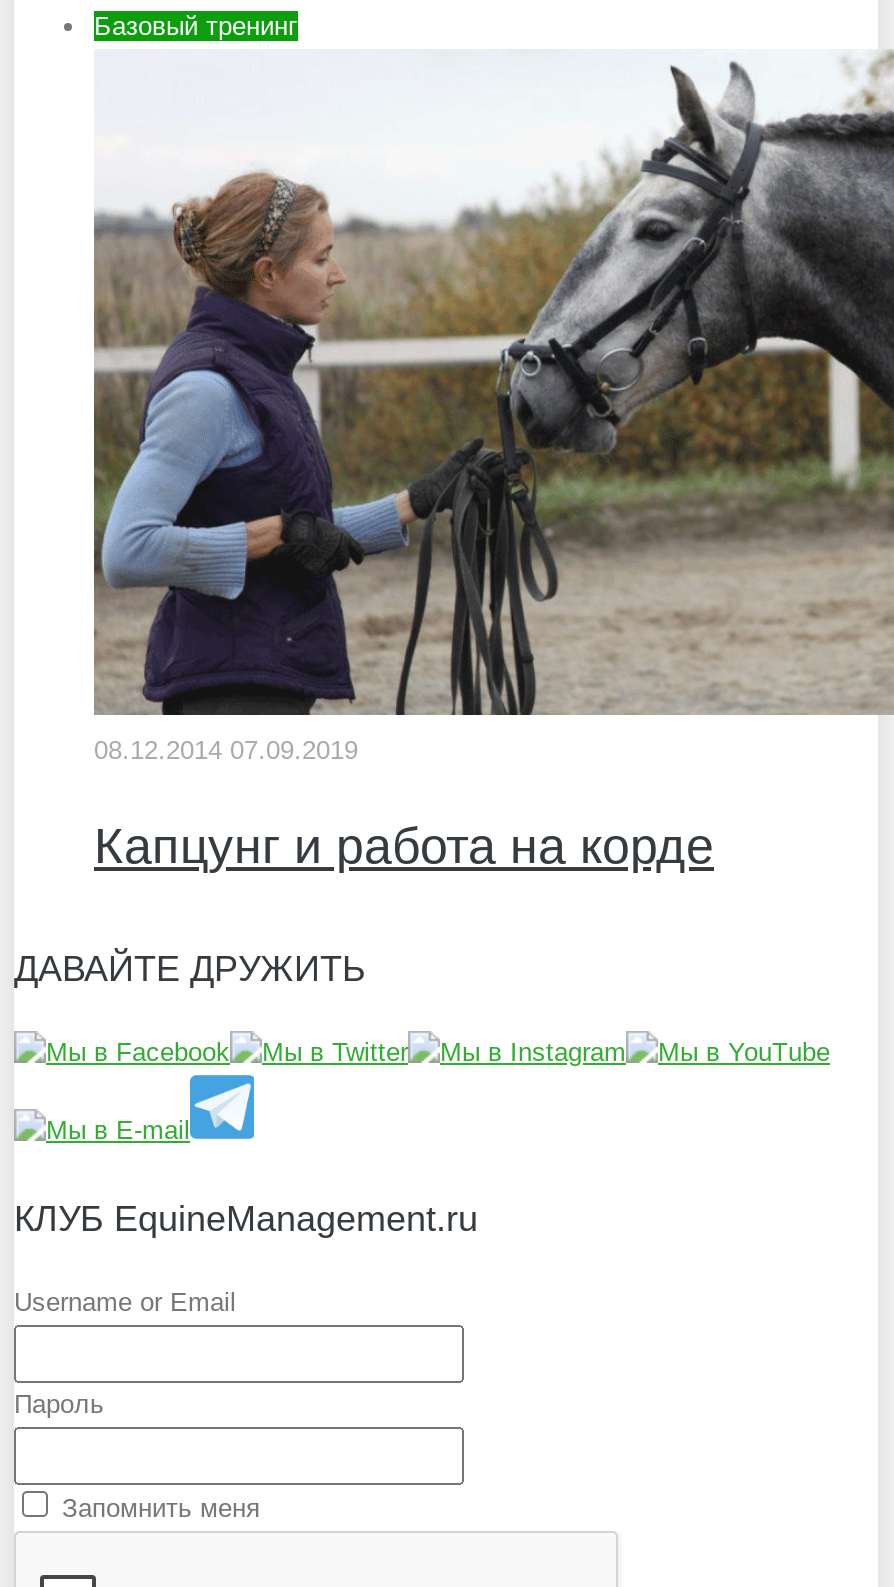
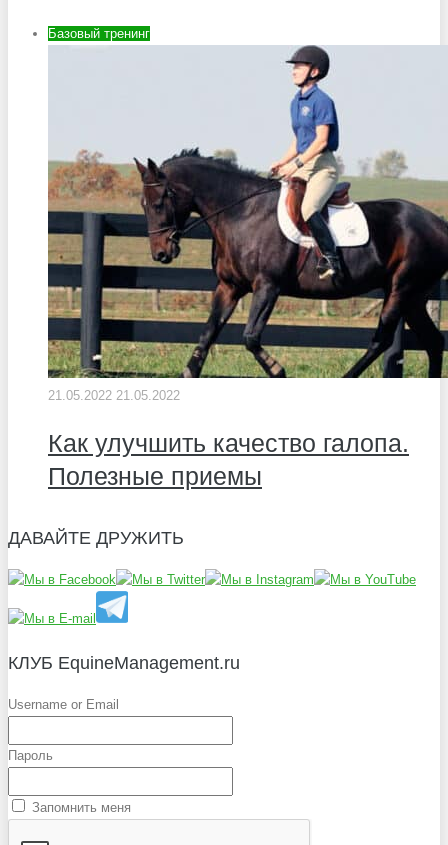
[94,51,888,764] [image] | 08.12.2014 07.09.2019 -> [48,45,445,403] [image] | 21.05.2022 21.05.2022
[94,818,714,874] Капцунг и работа на корде -> [48,429,409,490] Как улучшить качество галопа. | Полезные приемы

